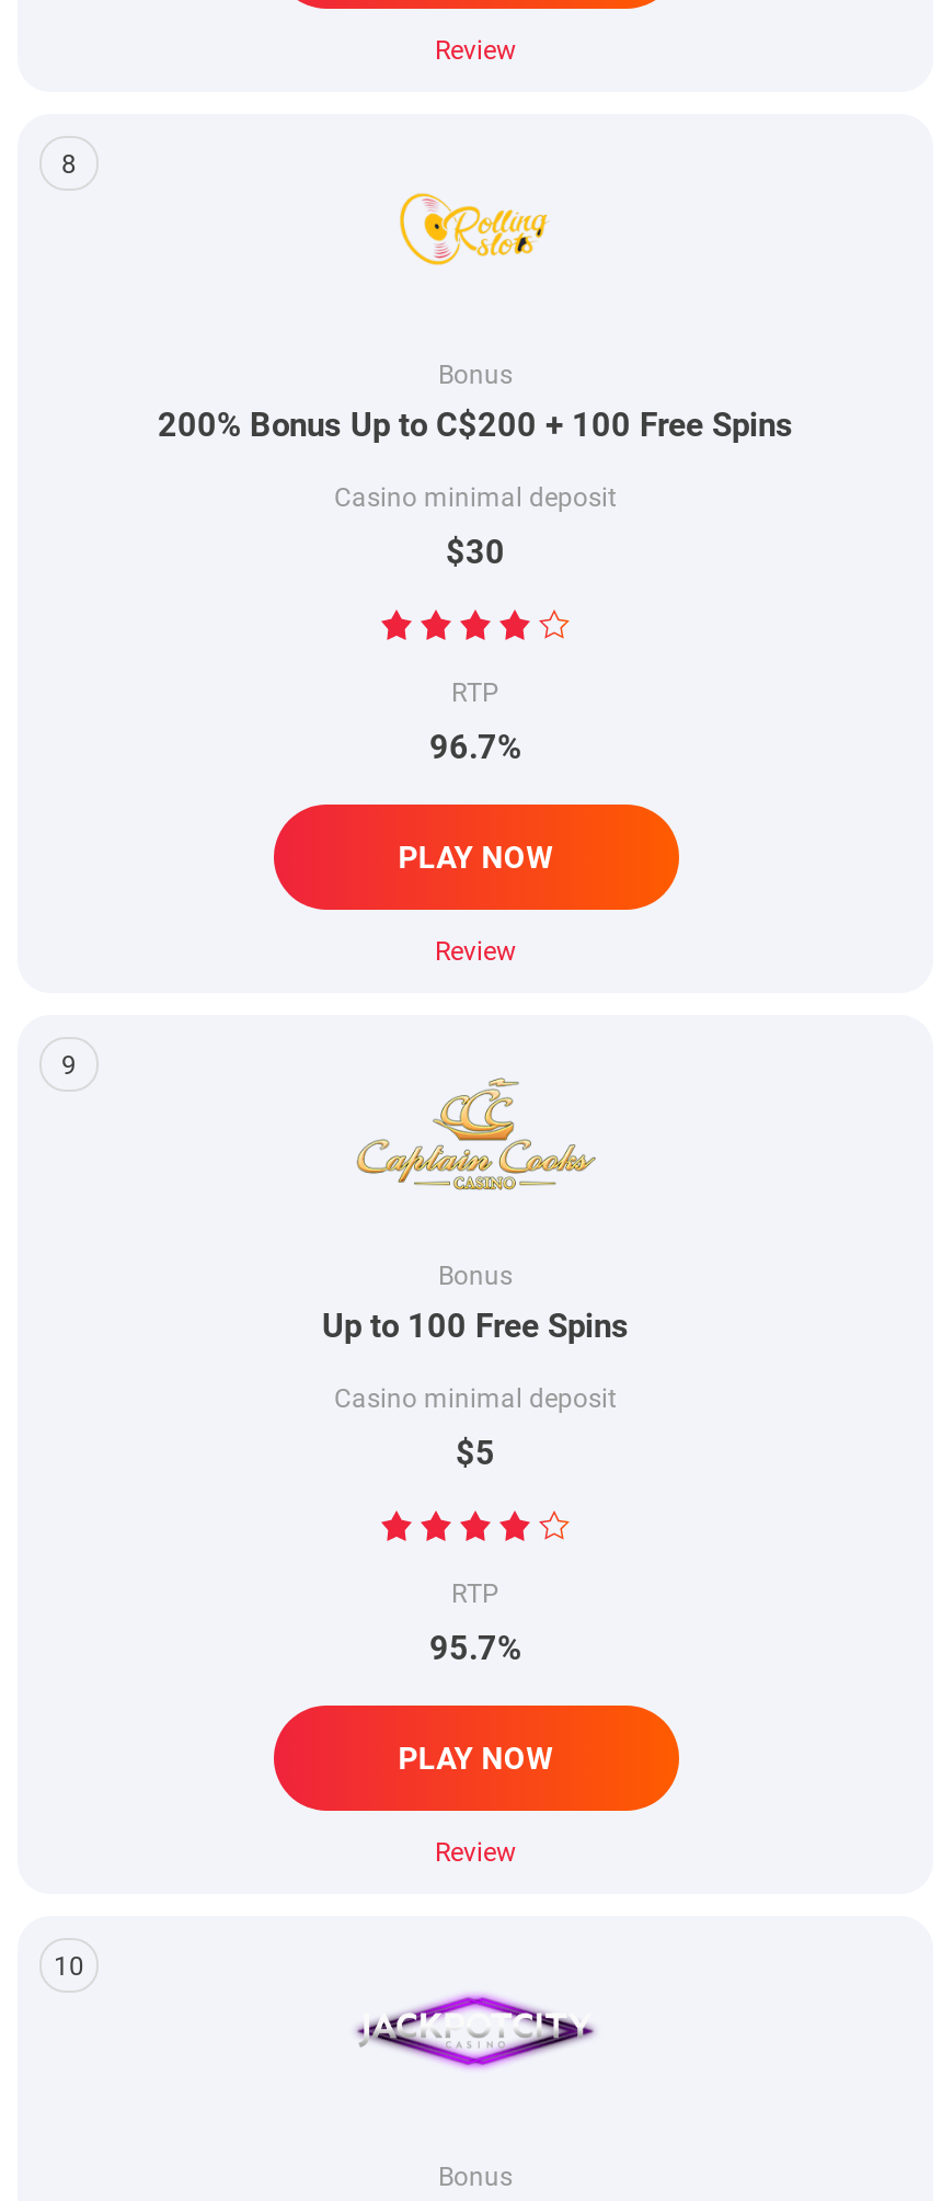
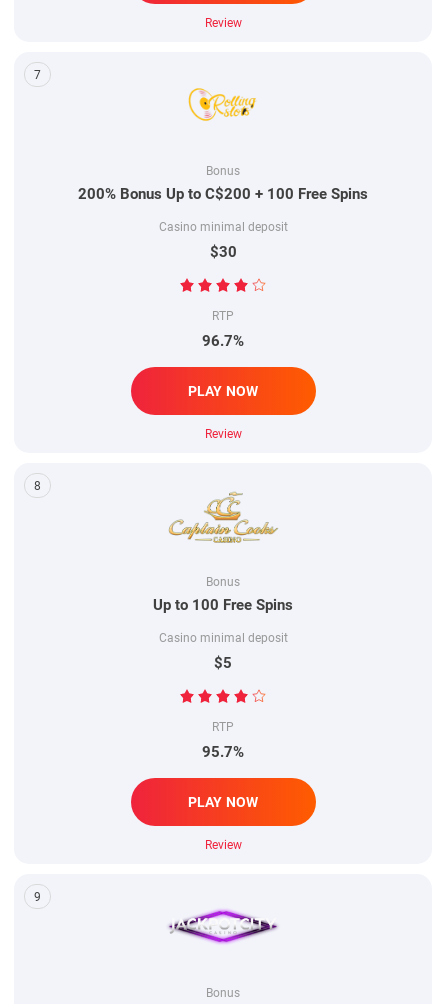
[61,148,77,179] 8 -> [34,67,41,81] 7
[61,1049,77,1080] 9 -> [34,478,41,492] 8
[54,1950,84,1981] 10 -> [34,889,41,903] 9

